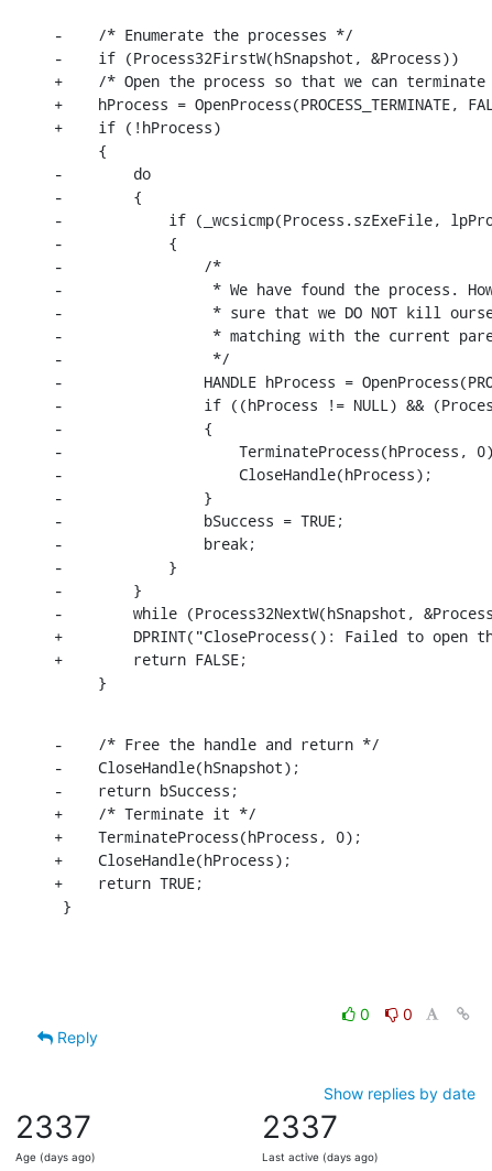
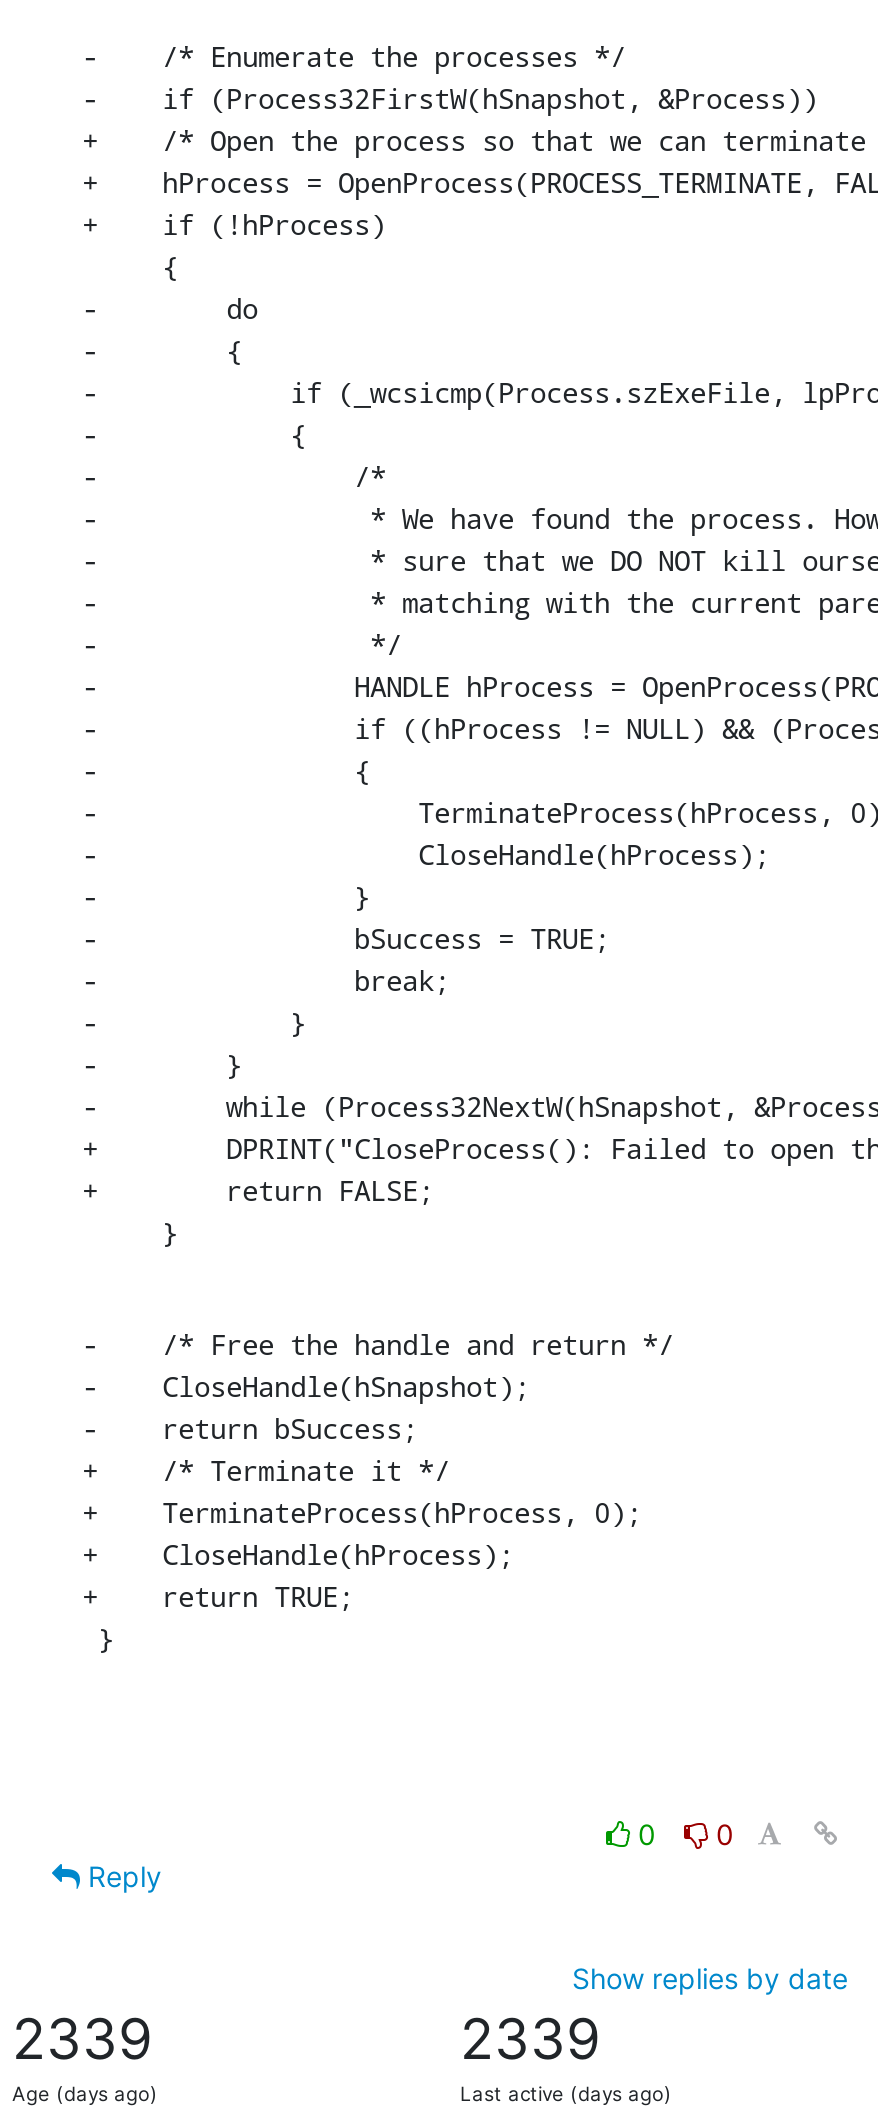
[15,1108,91,1145] 2337 -> [12,2005,152,2073] 2339
[262,1108,338,1145] 2337 -> [460,2005,600,2073] 2339

